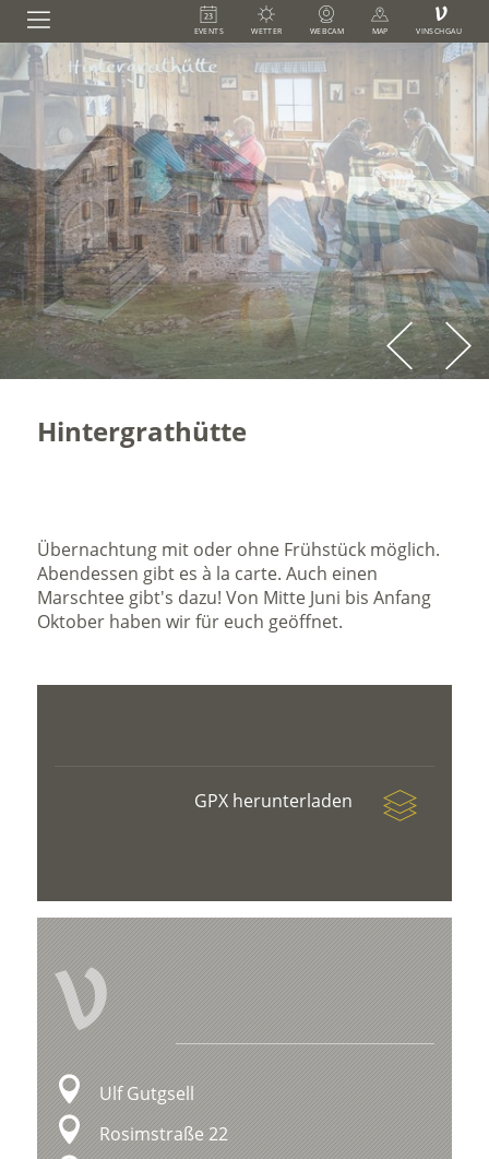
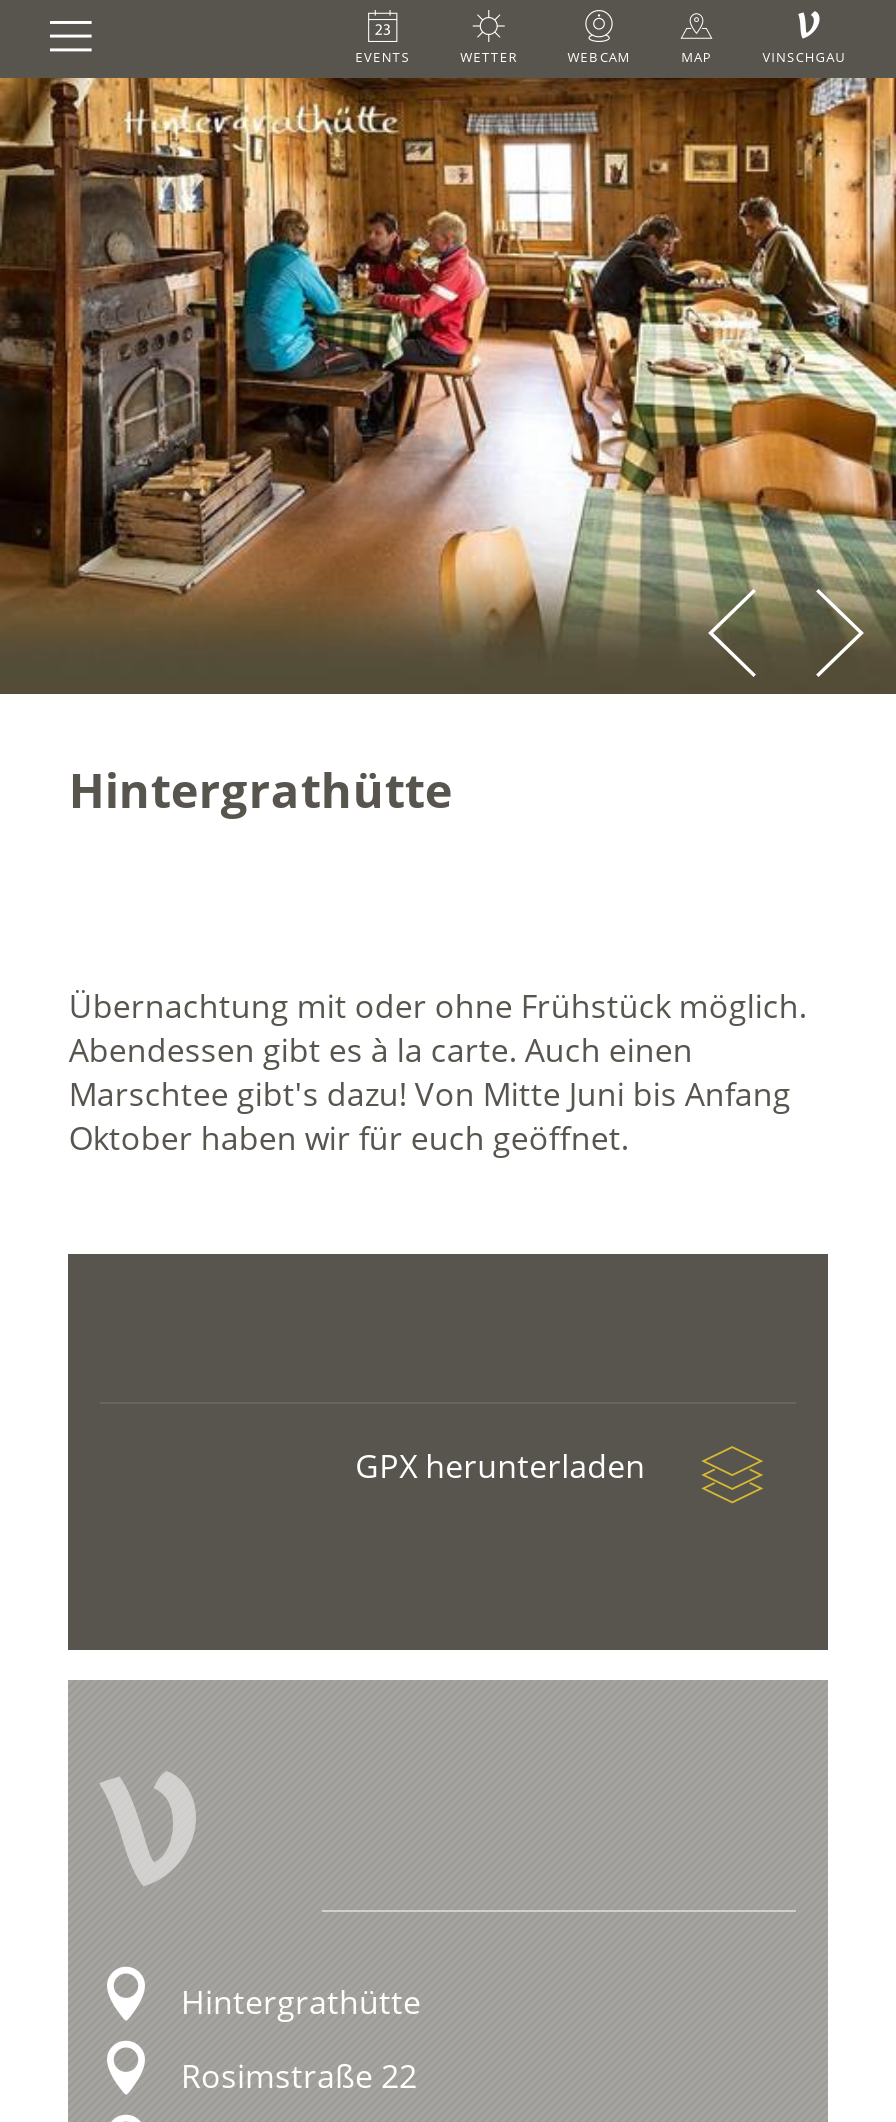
[3,42,486,379] [image] -> [6,76,890,692] [image]
[99,1082,194,1106] Ulf Gutgsell -> [181,1980,421,2024] Hintergrathütte

